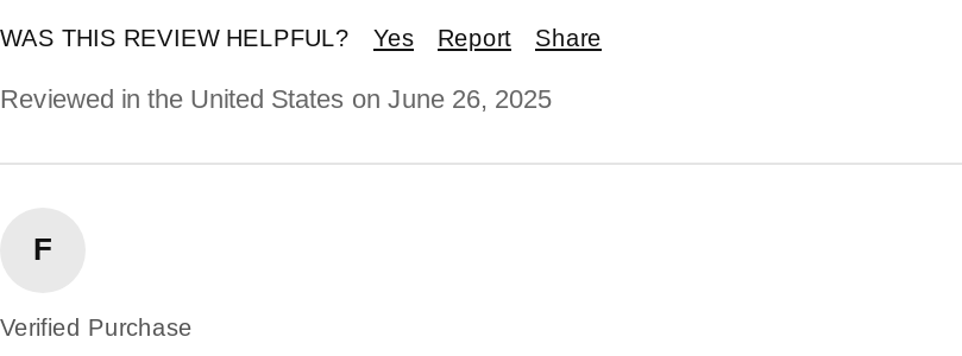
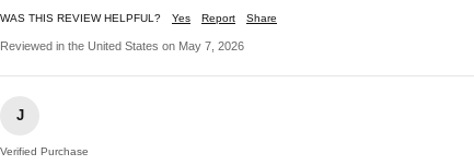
[0,84,552,112] Reviewed in the United States on June 26, 2025 -> [0,39,244,52] Reviewed in the United States on May 7, 2026
[33,231,52,267] F -> [16,107,24,123] J

